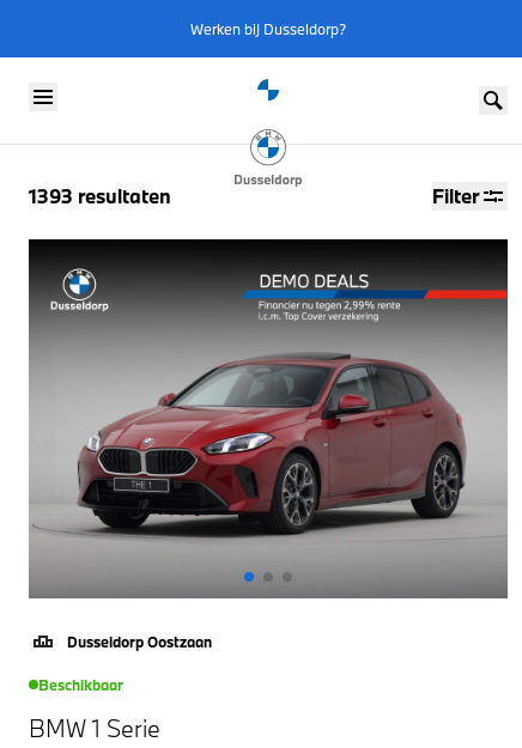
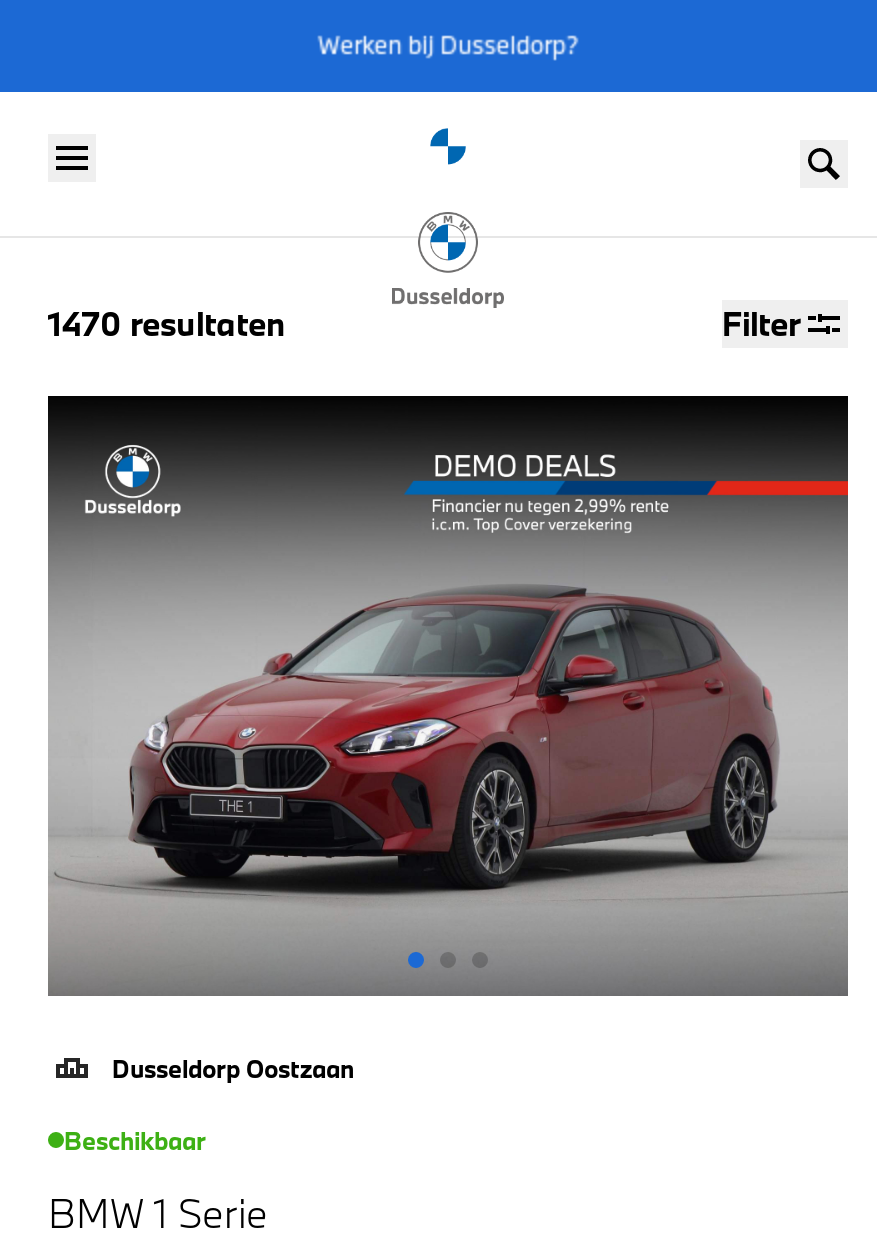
[29,183,171,208] 1393 resultaten -> [48,302,286,344] 1470 resultaten

